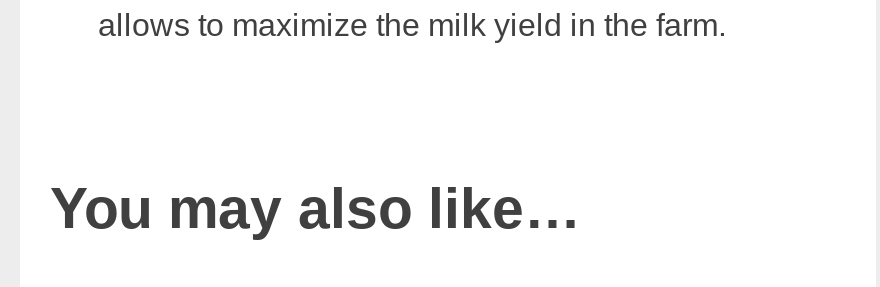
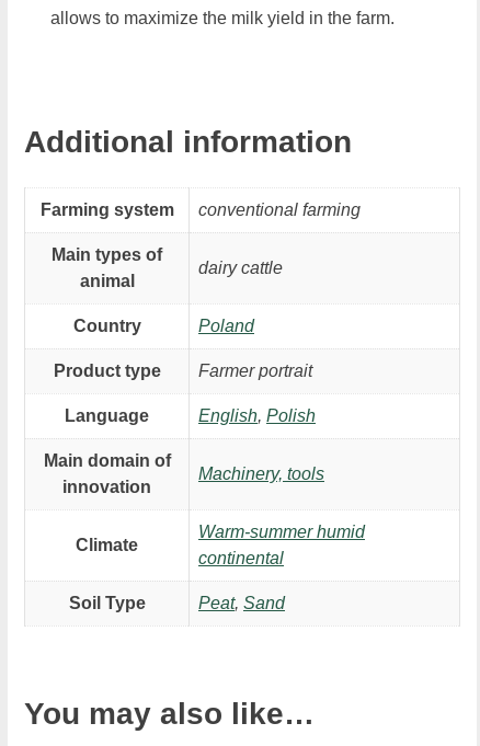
none -> [24,124,361,290] Additional information | Farming system | conventional farming | Main types of | animal
none -> [43,258,316,496] dairy cattle | Country | Poland | Product type | Farmer portrait | Language | English, Polish | Main domain of | innovation
none -> [68,522,365,612] Warm-summer humid | continental | Soil Type | Peat, Sand
none -> [76,535,138,554] Climate
none -> [198,464,324,483] Machinery, tools

